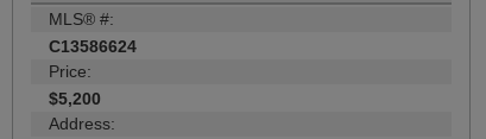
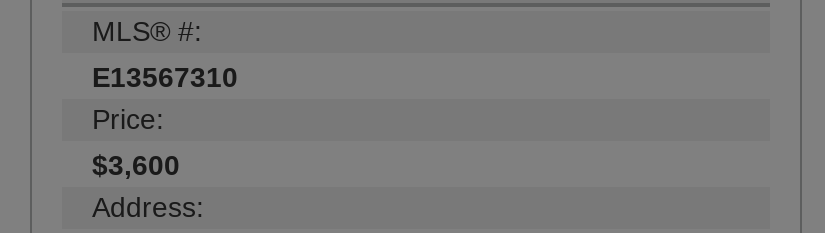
[49,37,137,56] C13586624 -> [92,62,238,94] E13567310
[49,90,101,109] $5,200 -> [92,150,180,182] $3,600

